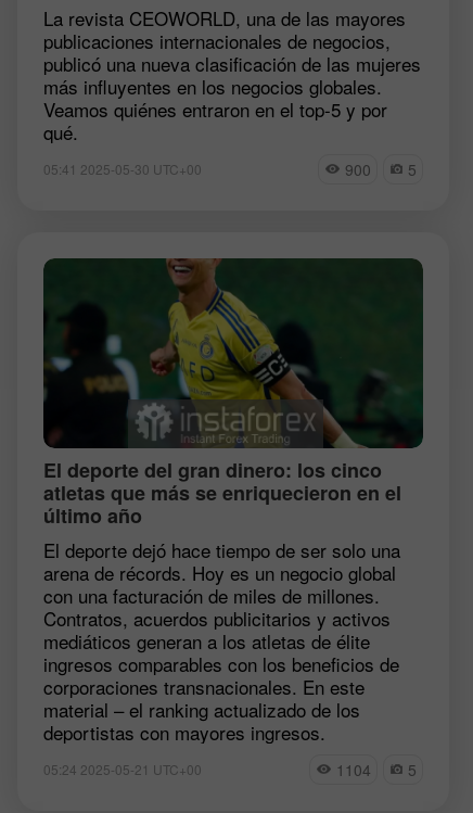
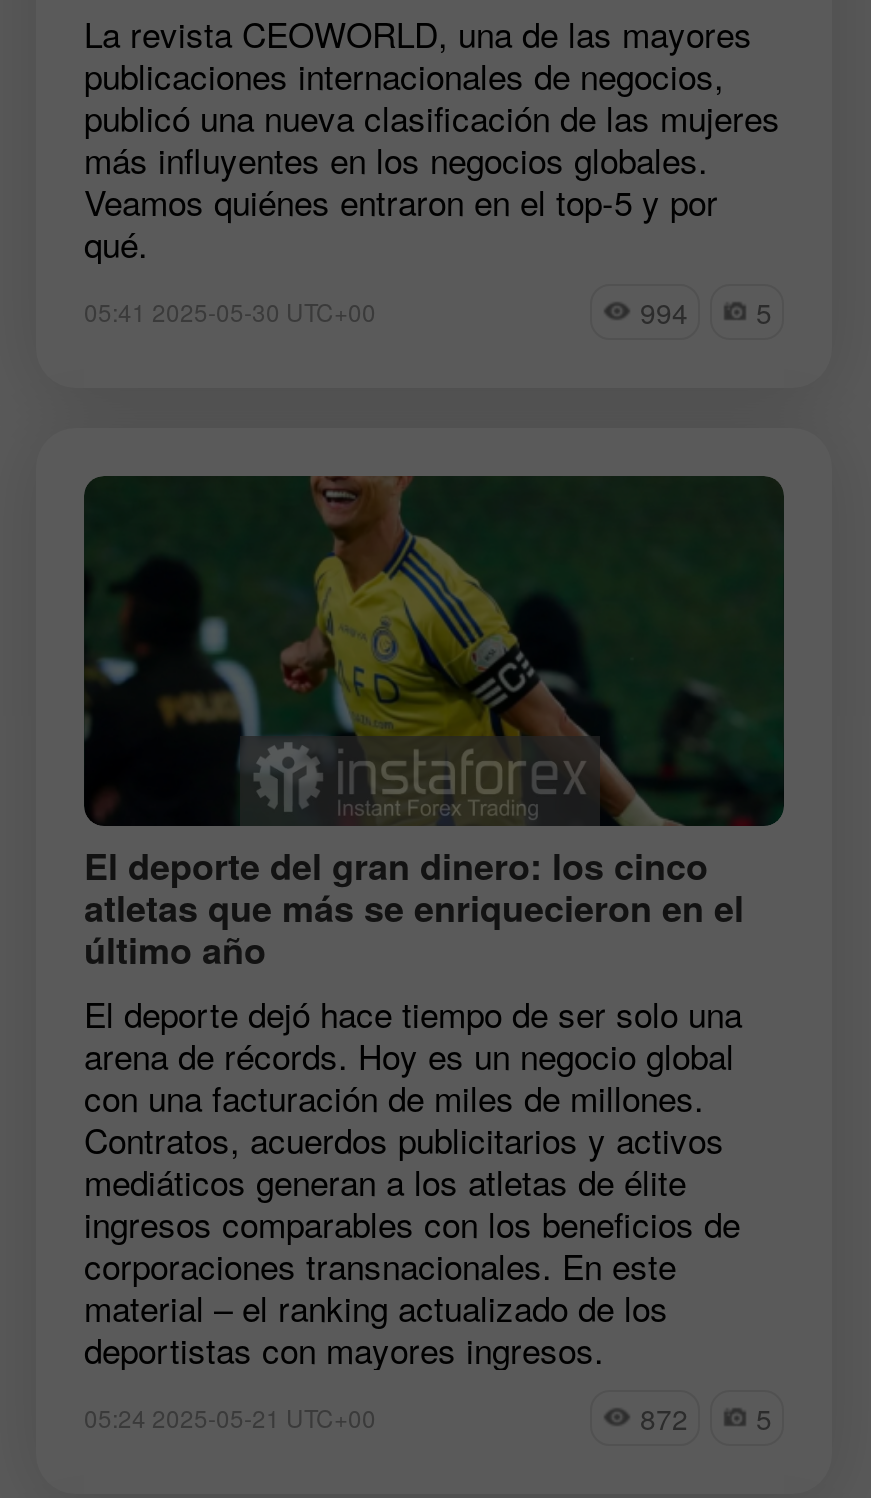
[345,158,417,180] 900 5 -> [640,292,772,332] 994 5
[336,759,417,780] 1104 5 -> [640,1398,772,1438] 872 5

